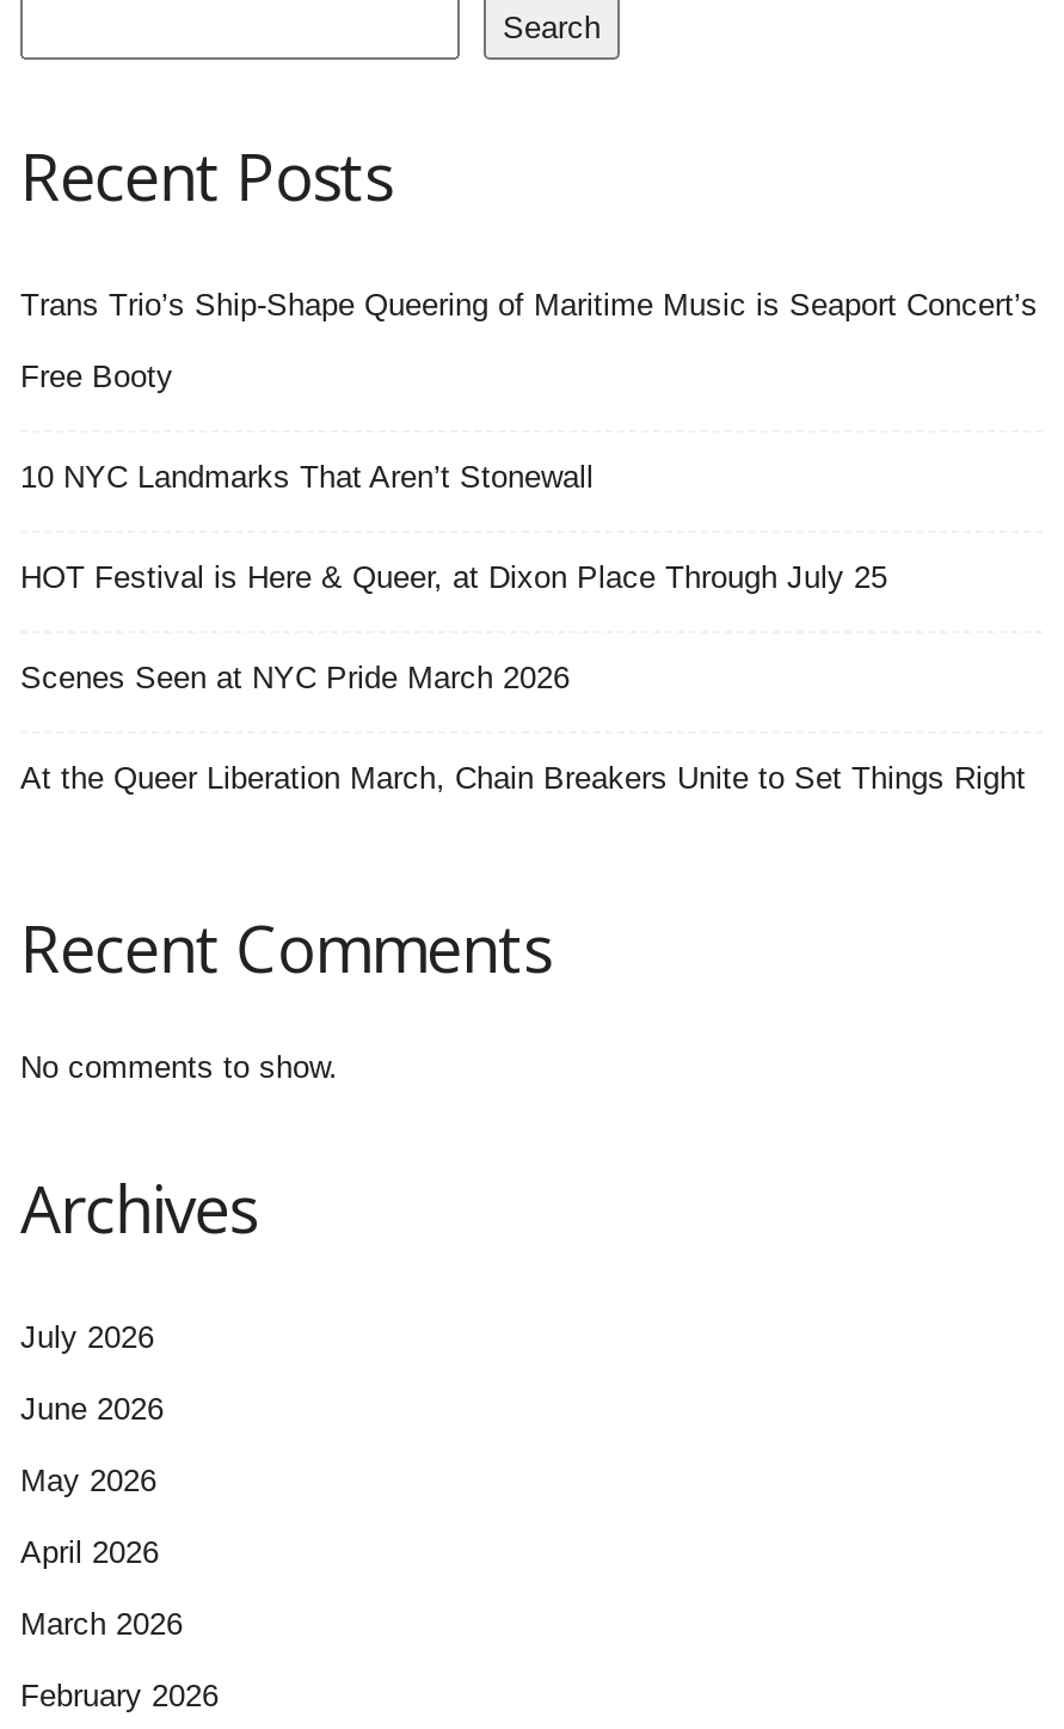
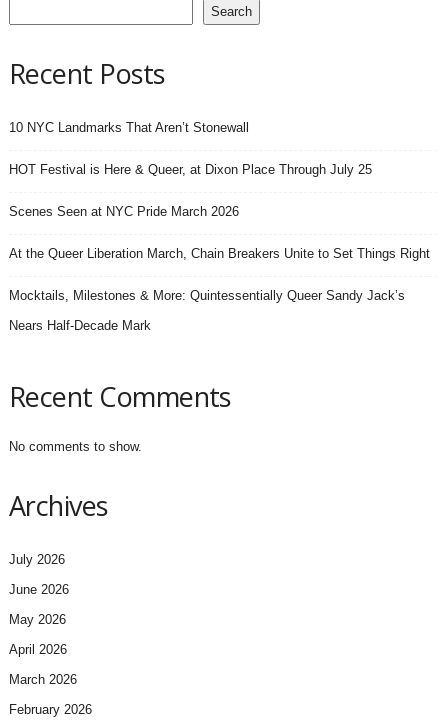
[20,287,1038,395] Trans Trio’s Ship-Shape Queering of Maritime Music is Seaport Concert’s | Free Booty -> none
moved [20,460,1026,797] -> [9,120,430,261]: 10 NYC Landmarks That Aren’t Stonewall | HOT Festival is Here & Queer, at Dixon Place Through July 25 | Scenes Seen at NYC Pride March 2026 | At the Queer Liberation March, Chain Breakers Unite to Set Things Right
none -> [9,288,405,333] Mocktails, Milestones & More: Quintessentially Queer Sandy Jack’s | Nears Half-Decade Mark

